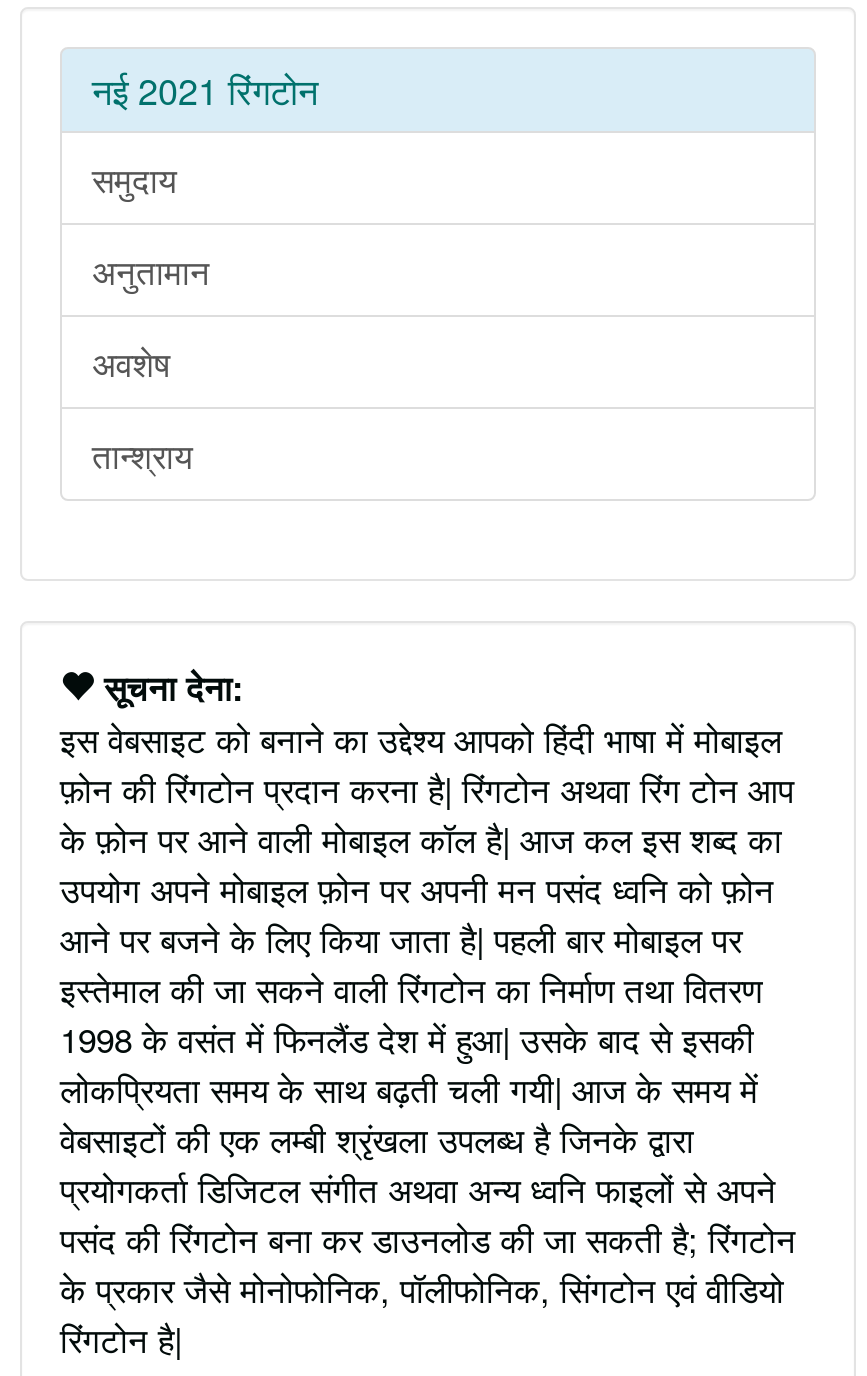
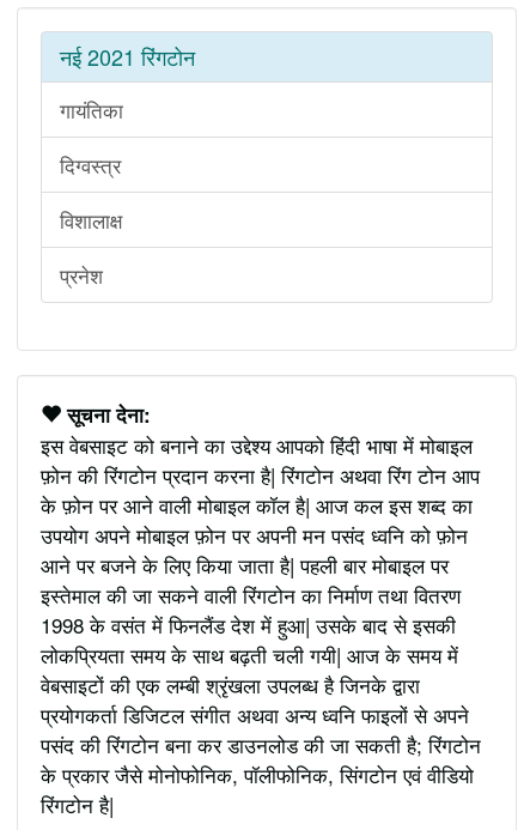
[92,152,176,202] समुदाय -> [60,94,123,124] गायंतिका
[92,244,210,294] अनुतामान -> [60,149,121,179] दिग्वस्त्र
[92,336,170,386] अवशेष -> [60,204,122,234] विशालाक्ष
[92,428,192,478] तान्श्राय -> [60,259,103,289] प्रनेश

